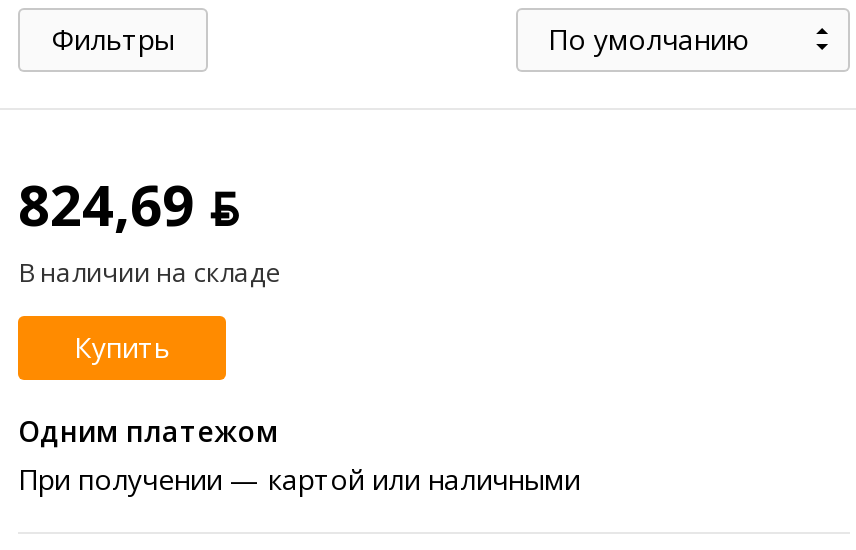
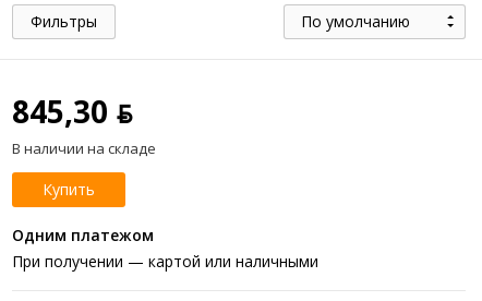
[18,167,240,243] 824,69 ƃ -> [12,91,133,132] 845,30 ƃ

